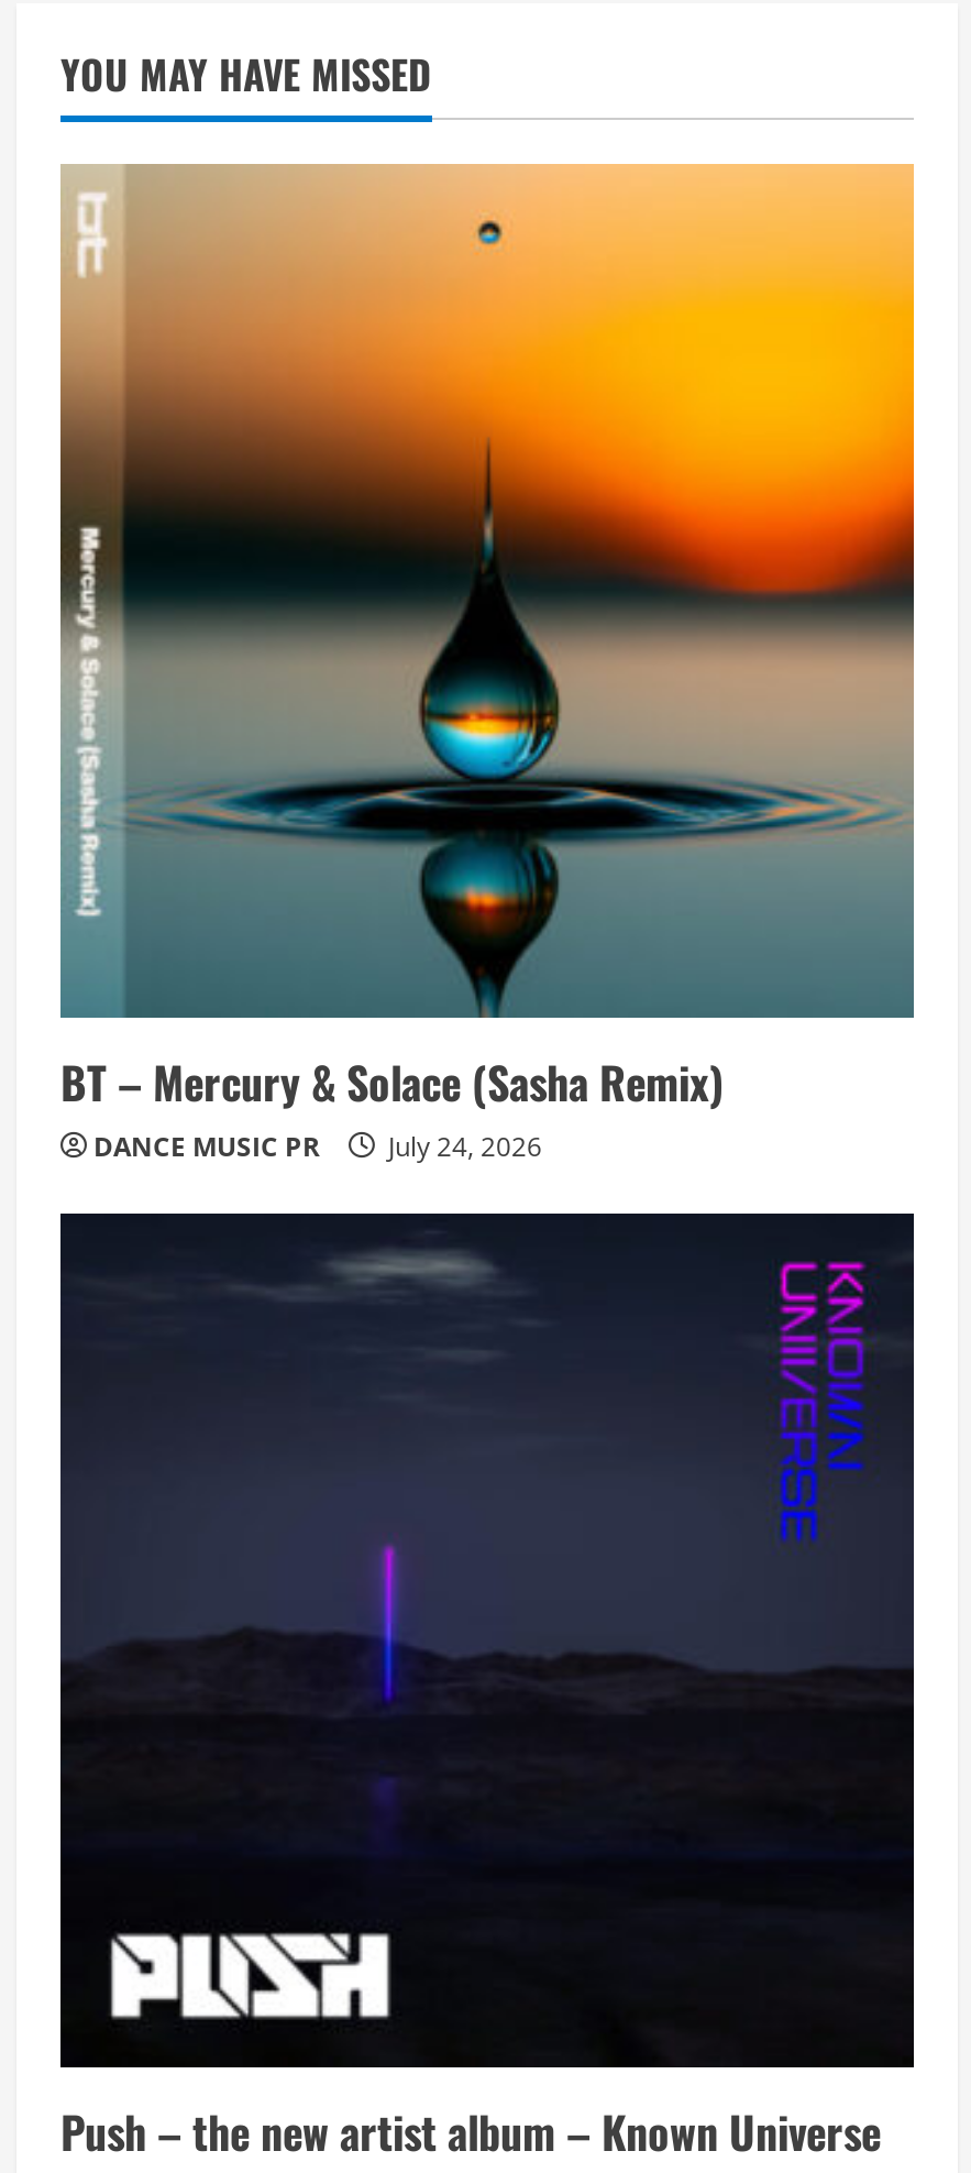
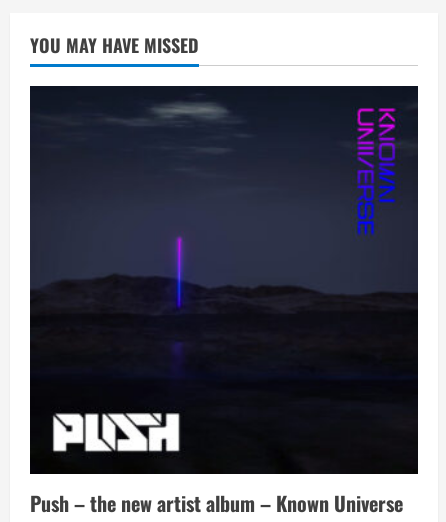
[58,164,916,1165] [image] | BT – Mercury & Solace (Sasha Remix) | DANCE MUSIC PR | July 24, 2026 -> none

